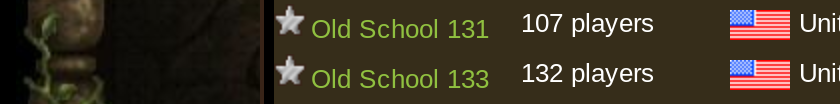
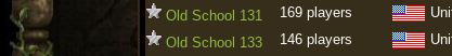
[311,8,655,44] Old School 131 107 players -> [165,4,352,24] Old School 131 169 players
[311,58,655,94] Old School 133 132 players -> [165,31,352,51] Old School 133 146 players

